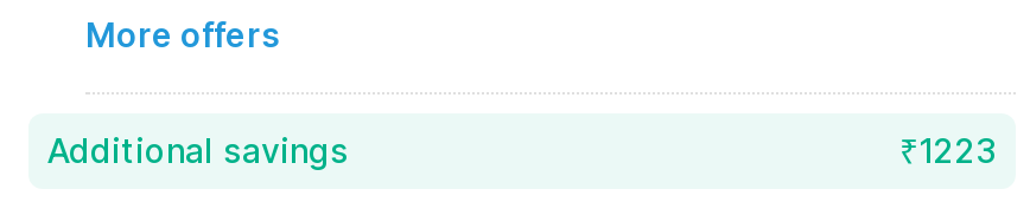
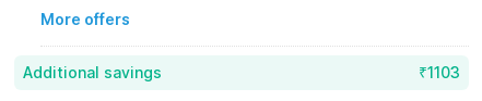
[899,128,997,168] ₹1223 -> [419,63,460,81] ₹1103

